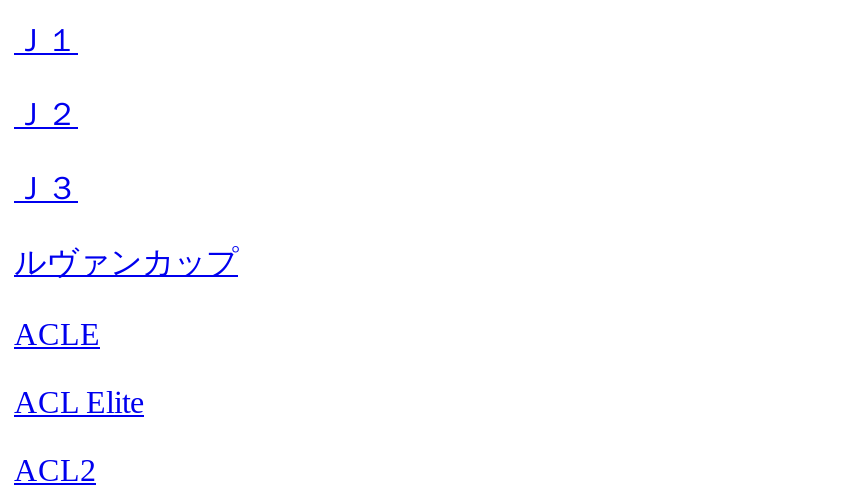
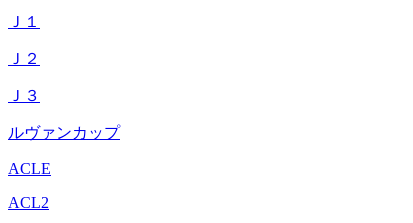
[14,385,144,419] ACL Elite -> none

